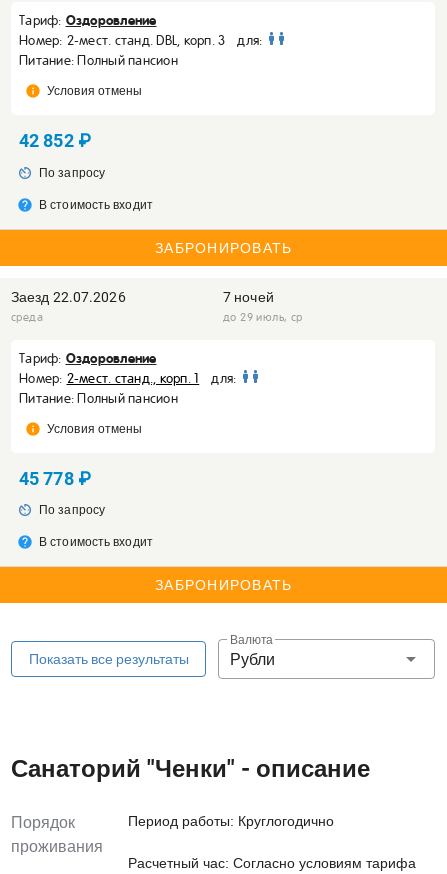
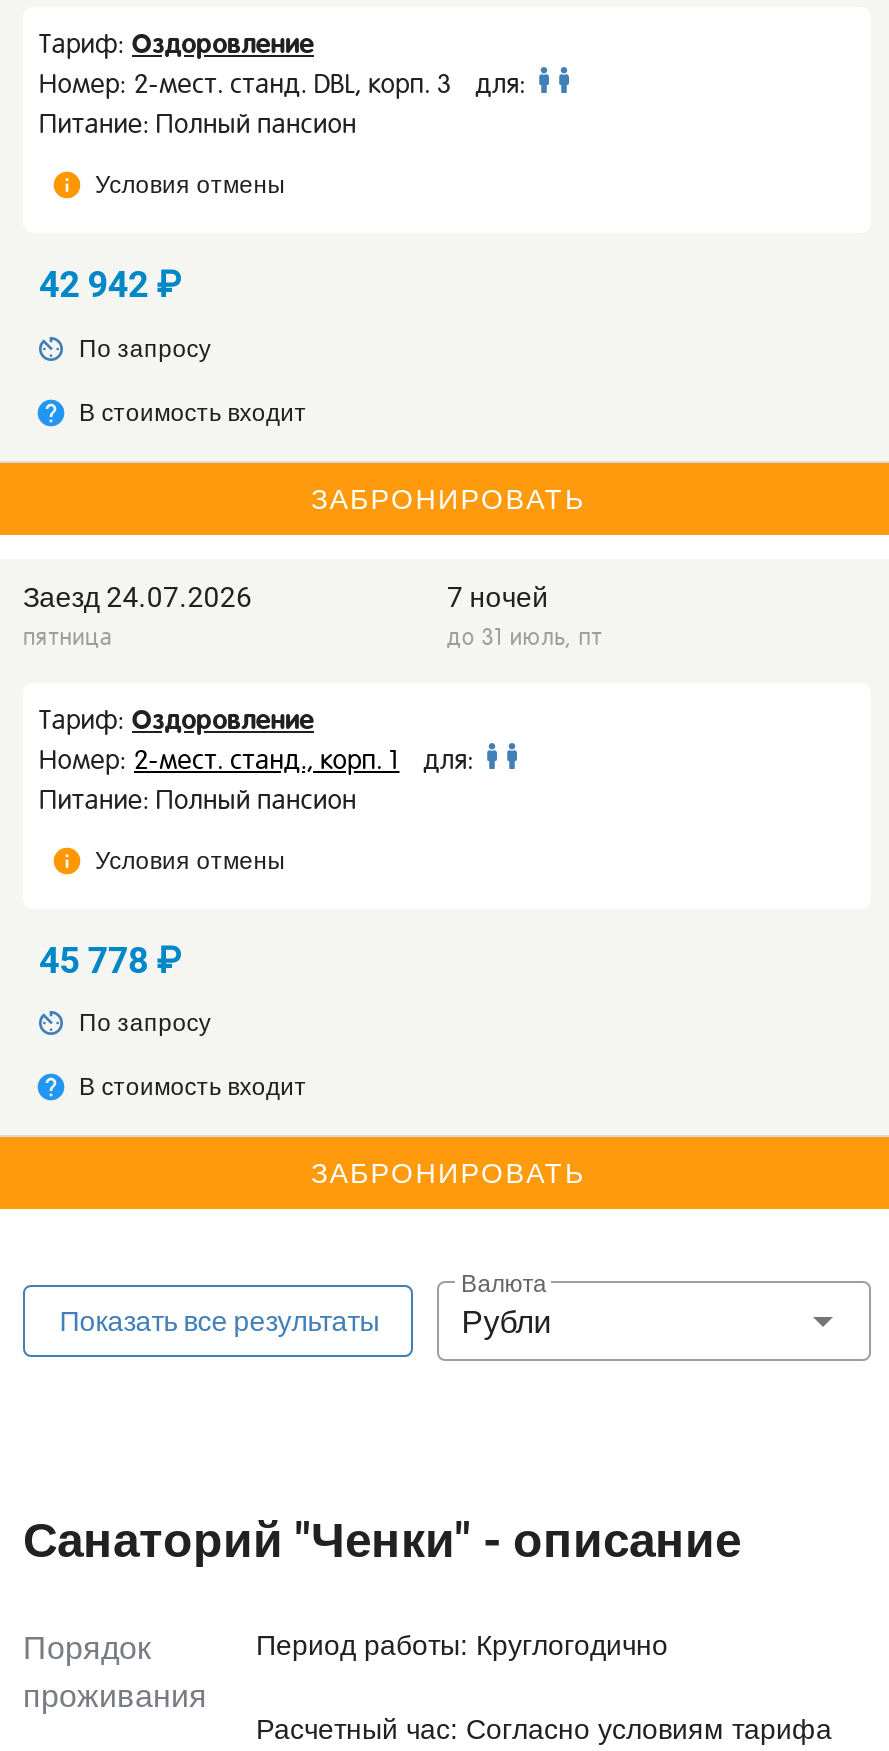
[19,130,91,151] 42 852 ₽ -> [39,264,183,306] 42 942 ₽
[11,288,126,323] Заезд 22.07.2026 | среда -> [23,580,252,650] Заезд 24.07.2026 | пятница
[223,310,303,323] до 29 июль, ср -> [447,624,602,650] до 31 июль, пт

